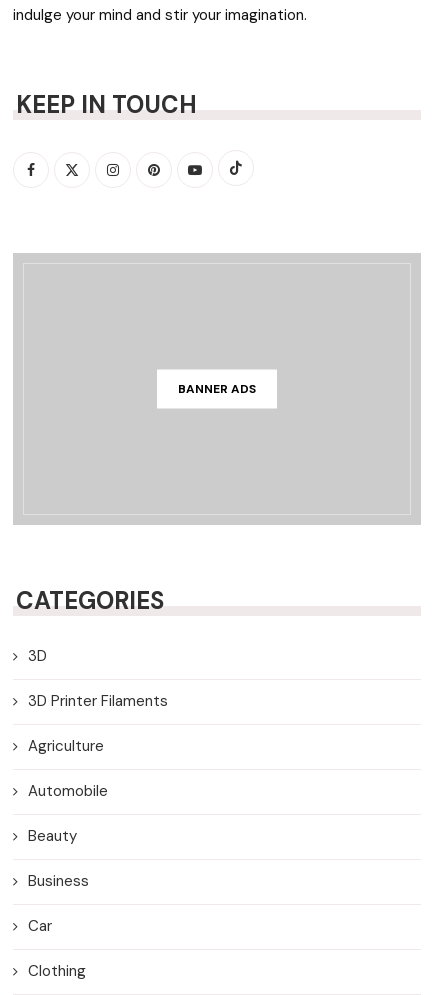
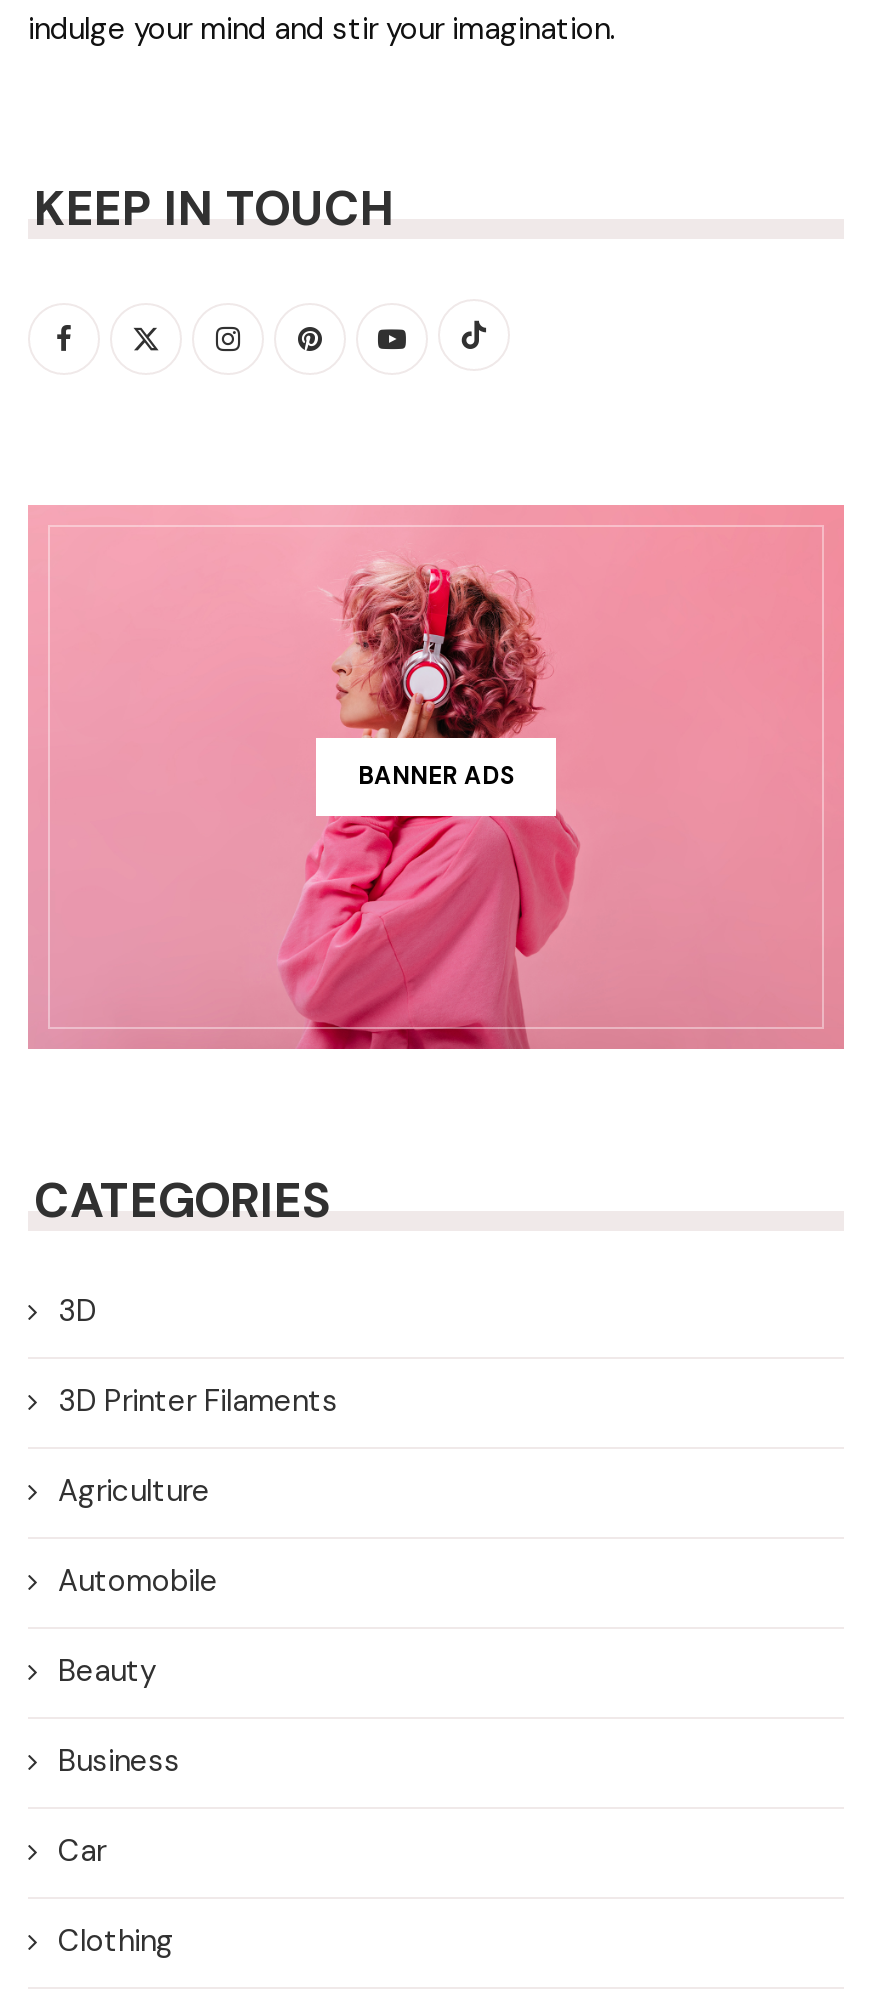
none -> [28,505,844,1051] [image]

